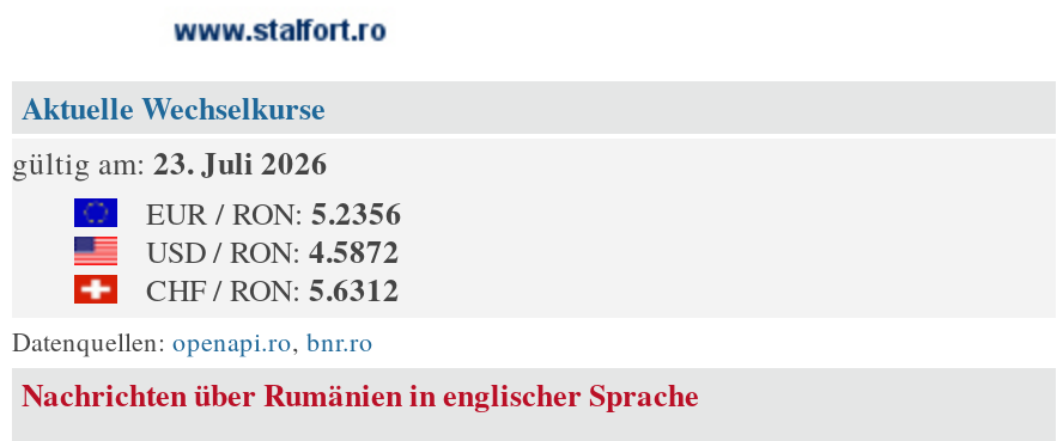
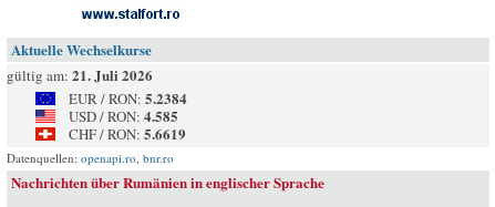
[12,139,328,184] gültig am: 23. Juli 2026 -> [7,64,153,85] gültig am: 21. Juli 2026
[146,189,402,234] EUR / RON: 5.2356 -> [69,87,187,108] EUR / RON: 5.2384
[146,227,400,272] USD / RON: 4.5872 -> [69,105,178,126] USD / RON: 4.585
[146,265,400,311] CHF / RON: 5.6312 -> [69,123,186,144] CHF / RON: 5.6619

